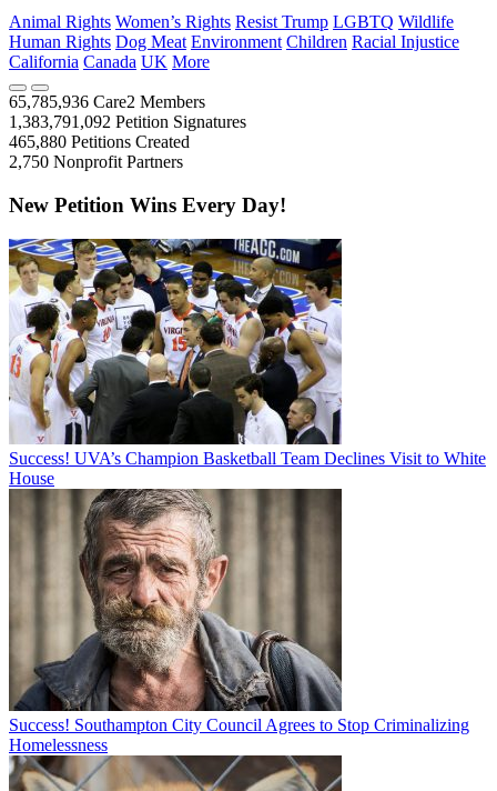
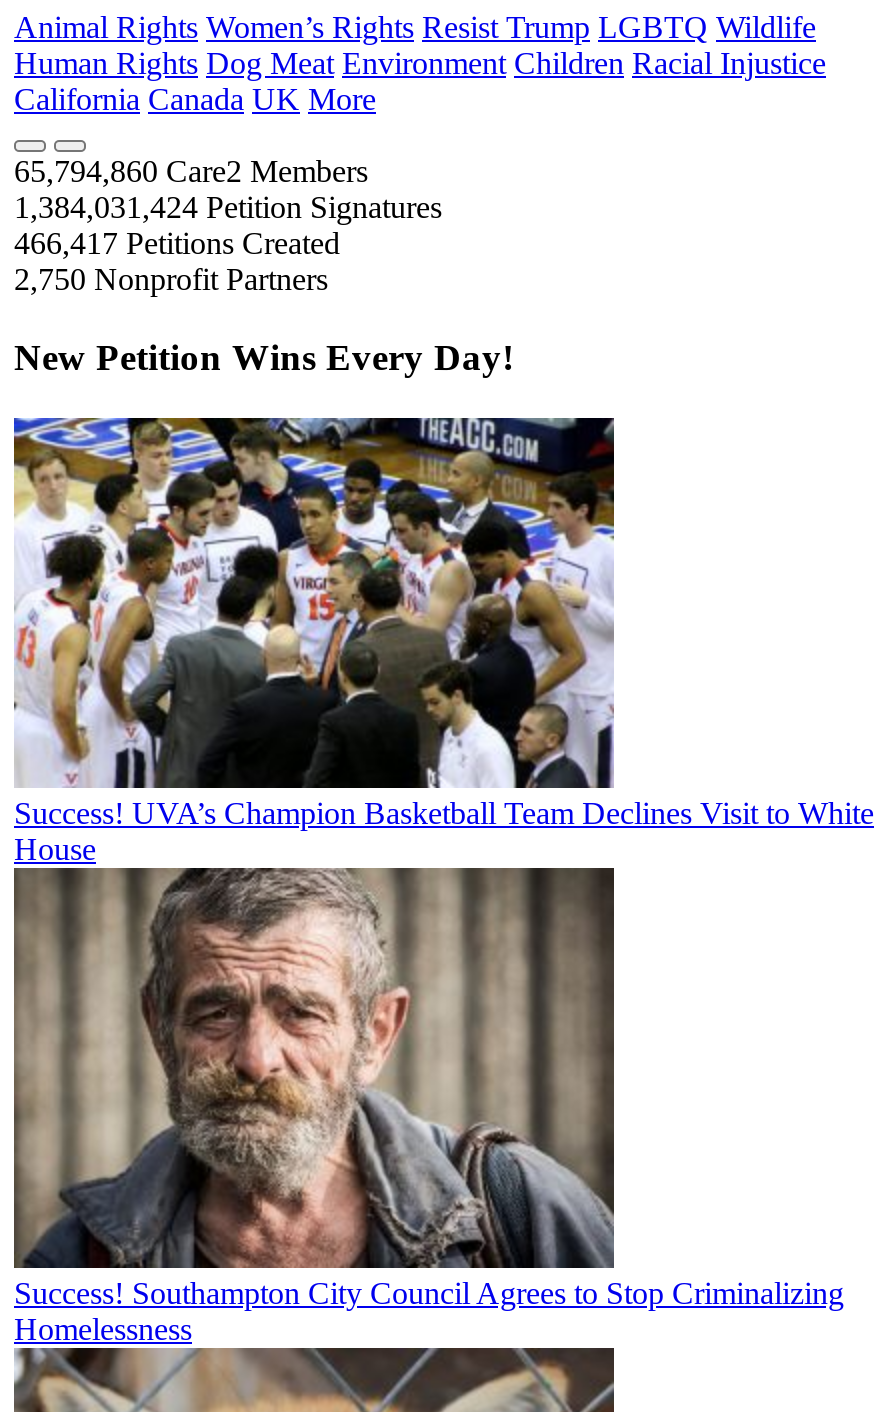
[9,93,205,112] 65,785,936 Care2 Members -> [14,155,368,189] 65,794,860 Care2 Members
[9,113,246,132] 1,383,791,092 Petition Signatures -> [14,191,442,225] 1,384,031,424 Petition Signatures
[9,133,190,152] 465,880 Petitions Created -> [14,227,340,261] 466,417 Petitions Created

